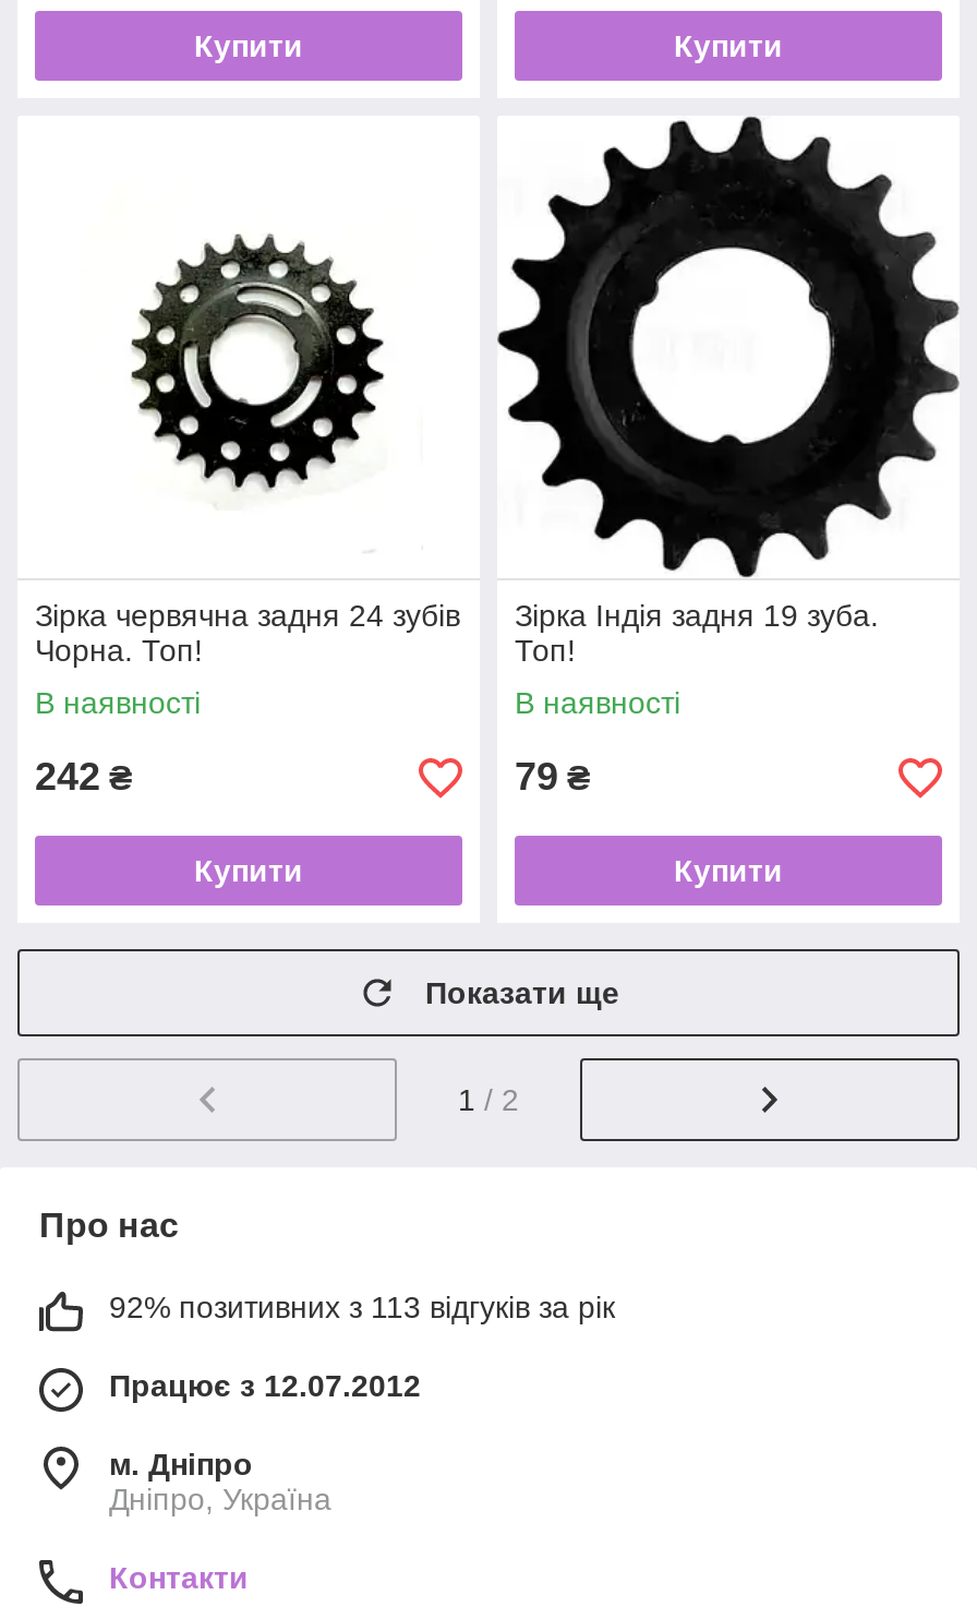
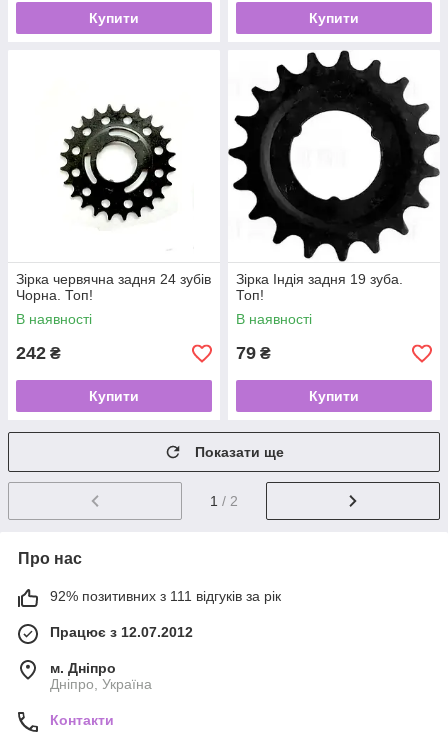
[109,1290,615,1324] 92% позитивних з 113 відгуків за рік -> [50,588,281,604] 92% позитивних з 111 відгуків за рік

